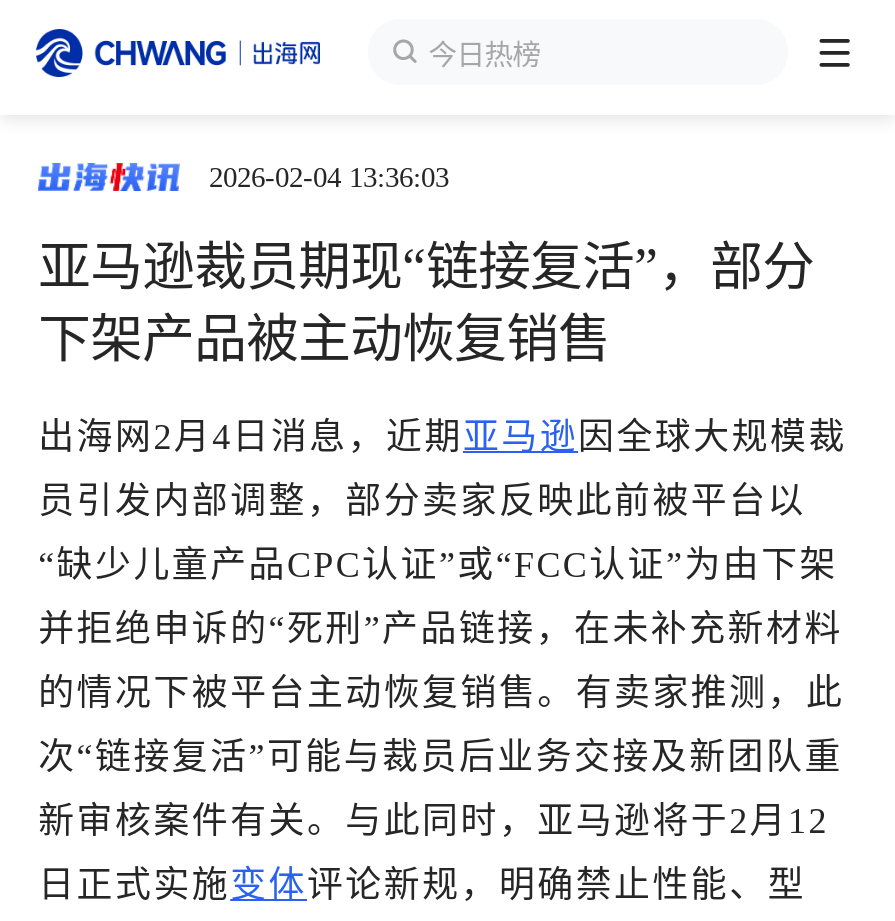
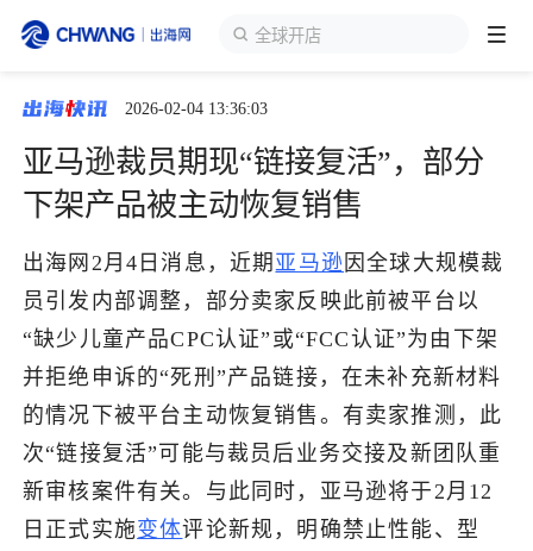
[428,39,540,71] 今日热榜 -> [255,26,321,45] 全球开店

